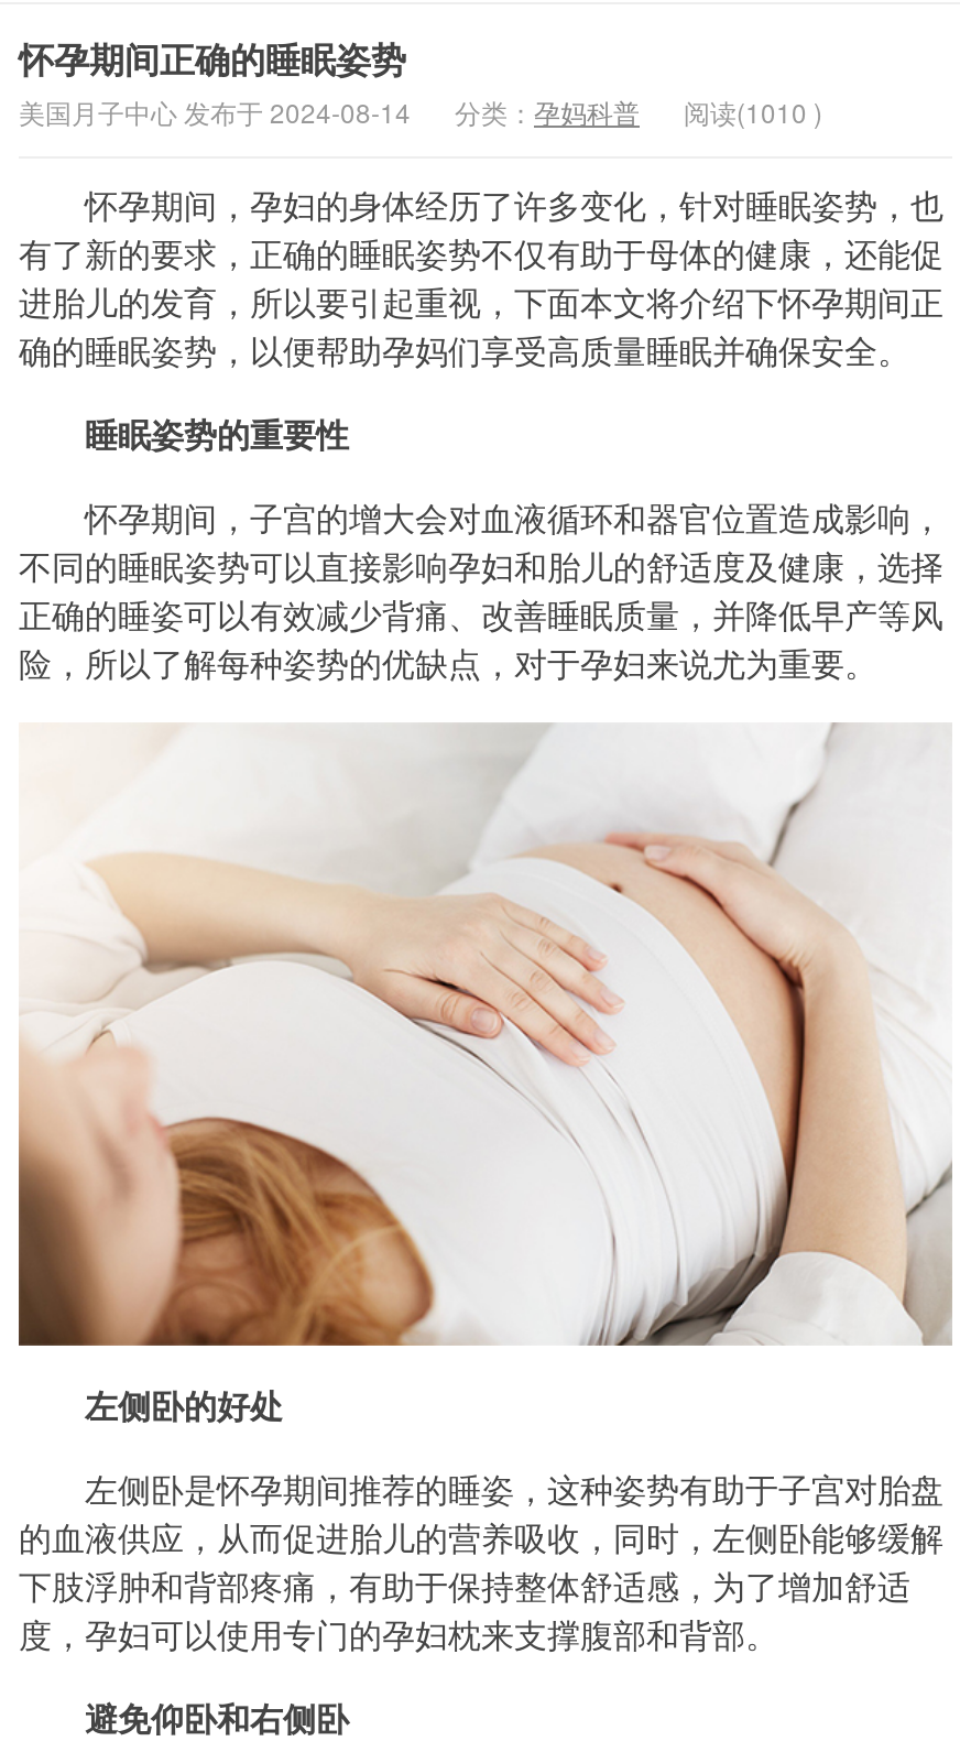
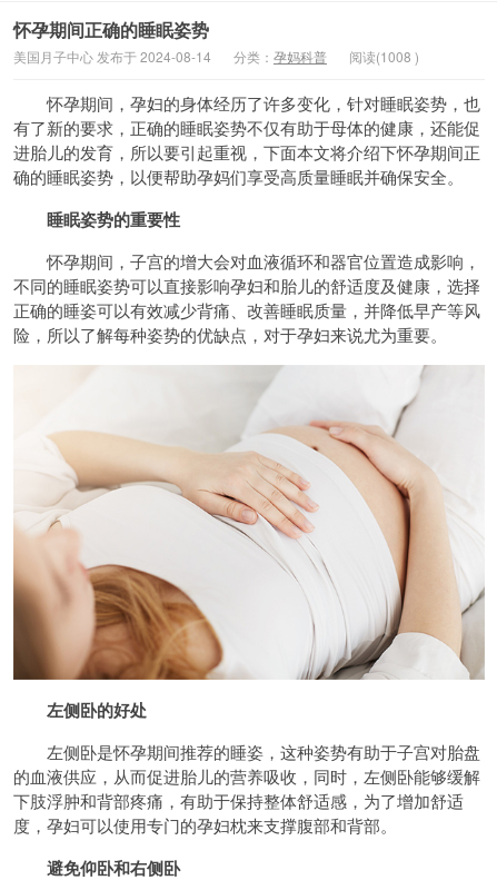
[19,92,822,130] 美国月子中心 发布于 2024-08-14 分类：孕妈科普 阅读(1010 ) -> [13,47,419,66] 美国月子中心 发布于 2024-08-14 分类：孕妈科普 阅读(1008 )

